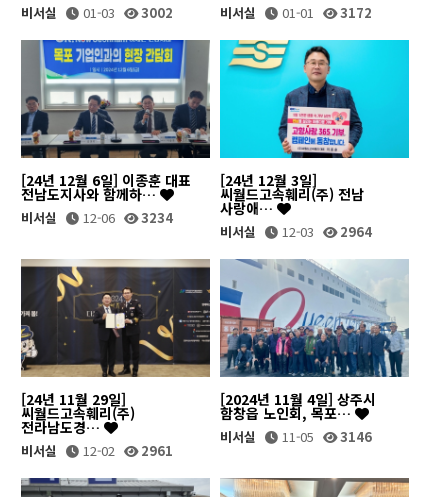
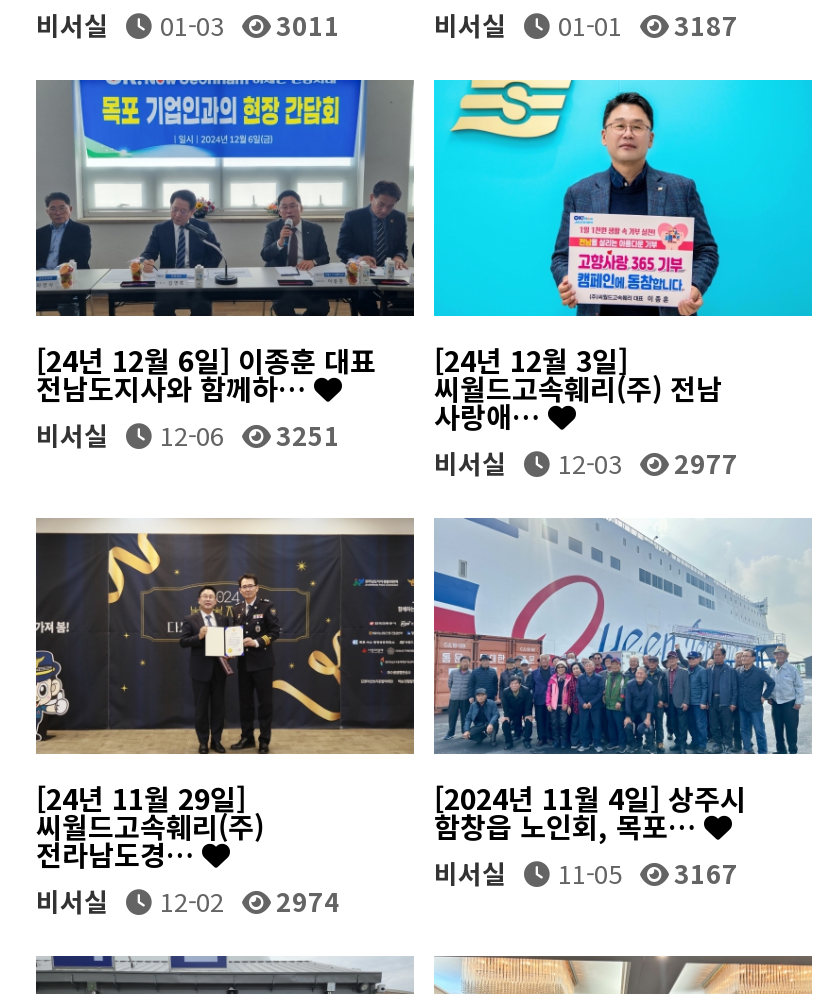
[21,3,173,22] 비서실 01-03 3002 -> [36,5,340,43] 비서실 01-03 3011
[220,3,372,22] 비서실 01-01 3172 -> [434,5,738,43] 비서실 01-01 3187
[21,208,173,227] 비서실 12-06 3234 -> [36,416,340,454] 비서실 12-06 3251
[220,222,372,241] 비서실 12-03 2964 -> [434,444,738,482] 비서실 12-03 2977
[220,427,372,446] 비서실 11-05 3146 -> [434,854,738,892] 비서실 11-05 3167
[21,441,173,460] 비서실 12-02 2961 -> [36,882,340,920] 비서실 12-02 2974

